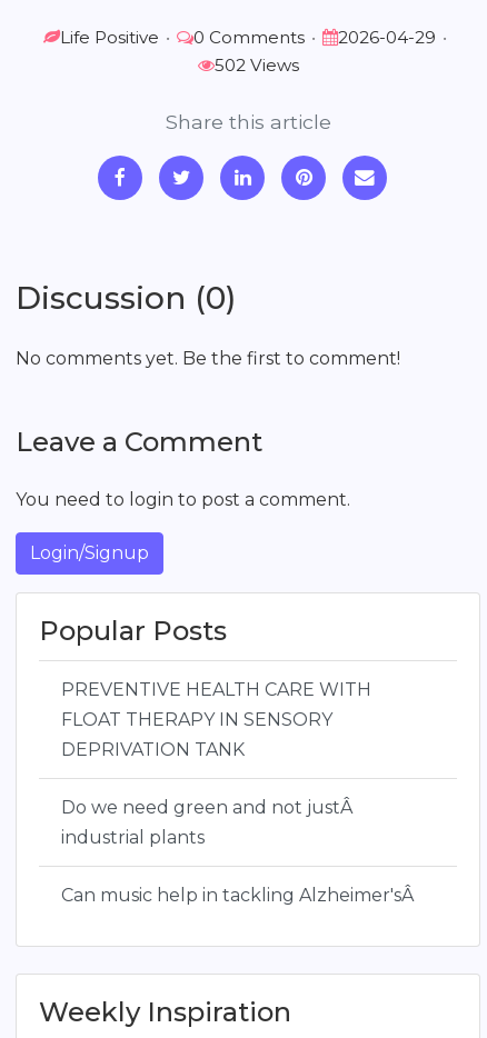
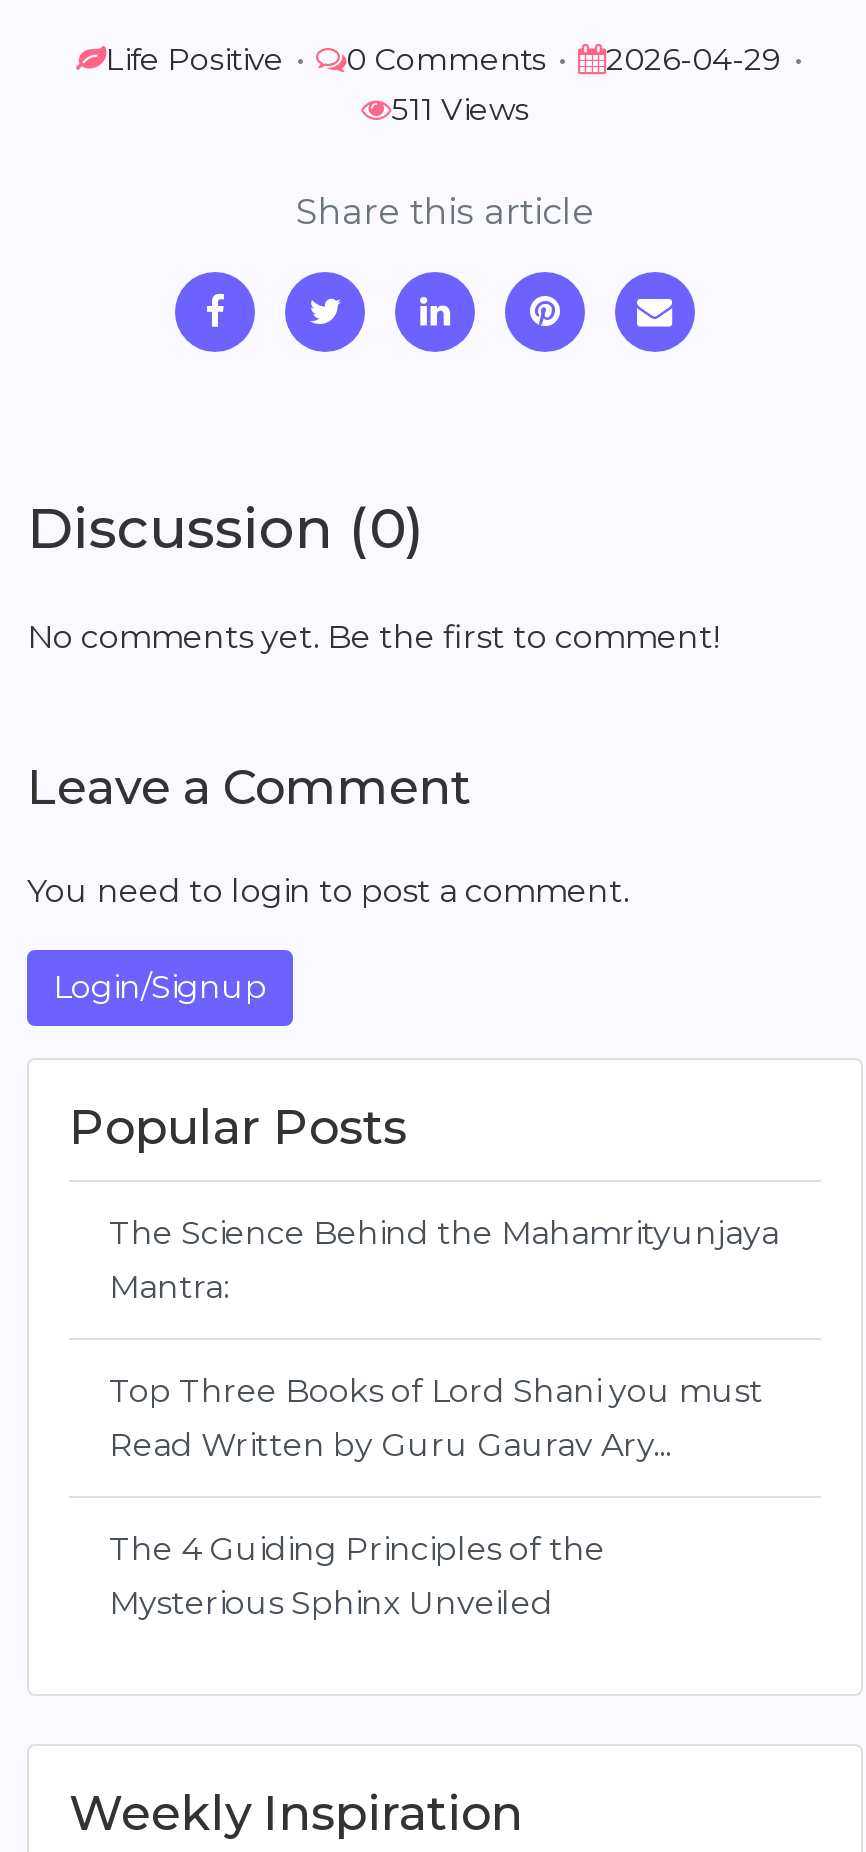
[214,54,299,76] 502 Views -> [391,90,529,128] 511 Views
[61,679,371,760] PREVENTIVE HEALTH CARE WITH | FLOAT THERAPY IN SENSORY | DEPRIVATION TANK -> [109,1214,779,1306] The Science Behind the Mahamrityunjaya | Mantra:
[61,797,357,848] Do we need green and not justÂ | industrial plants -> [109,1372,763,1464] Top Three Books of Lord Shani you must | Read Written by Guru Gaurav Ary...
[61,885,418,906] Can music help in tackling Alzheimer'sÂ -> [109,1530,605,1622] The 4 Guiding Principles of the | Mysterious Sphinx Unveiled

